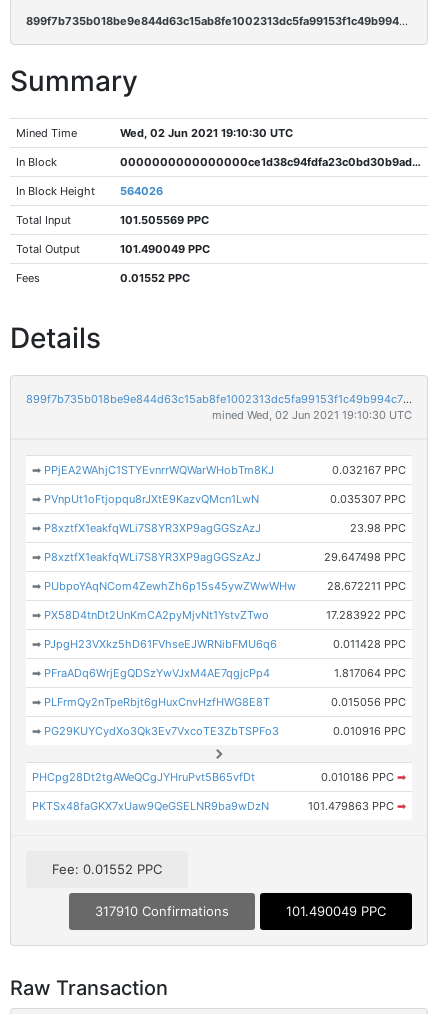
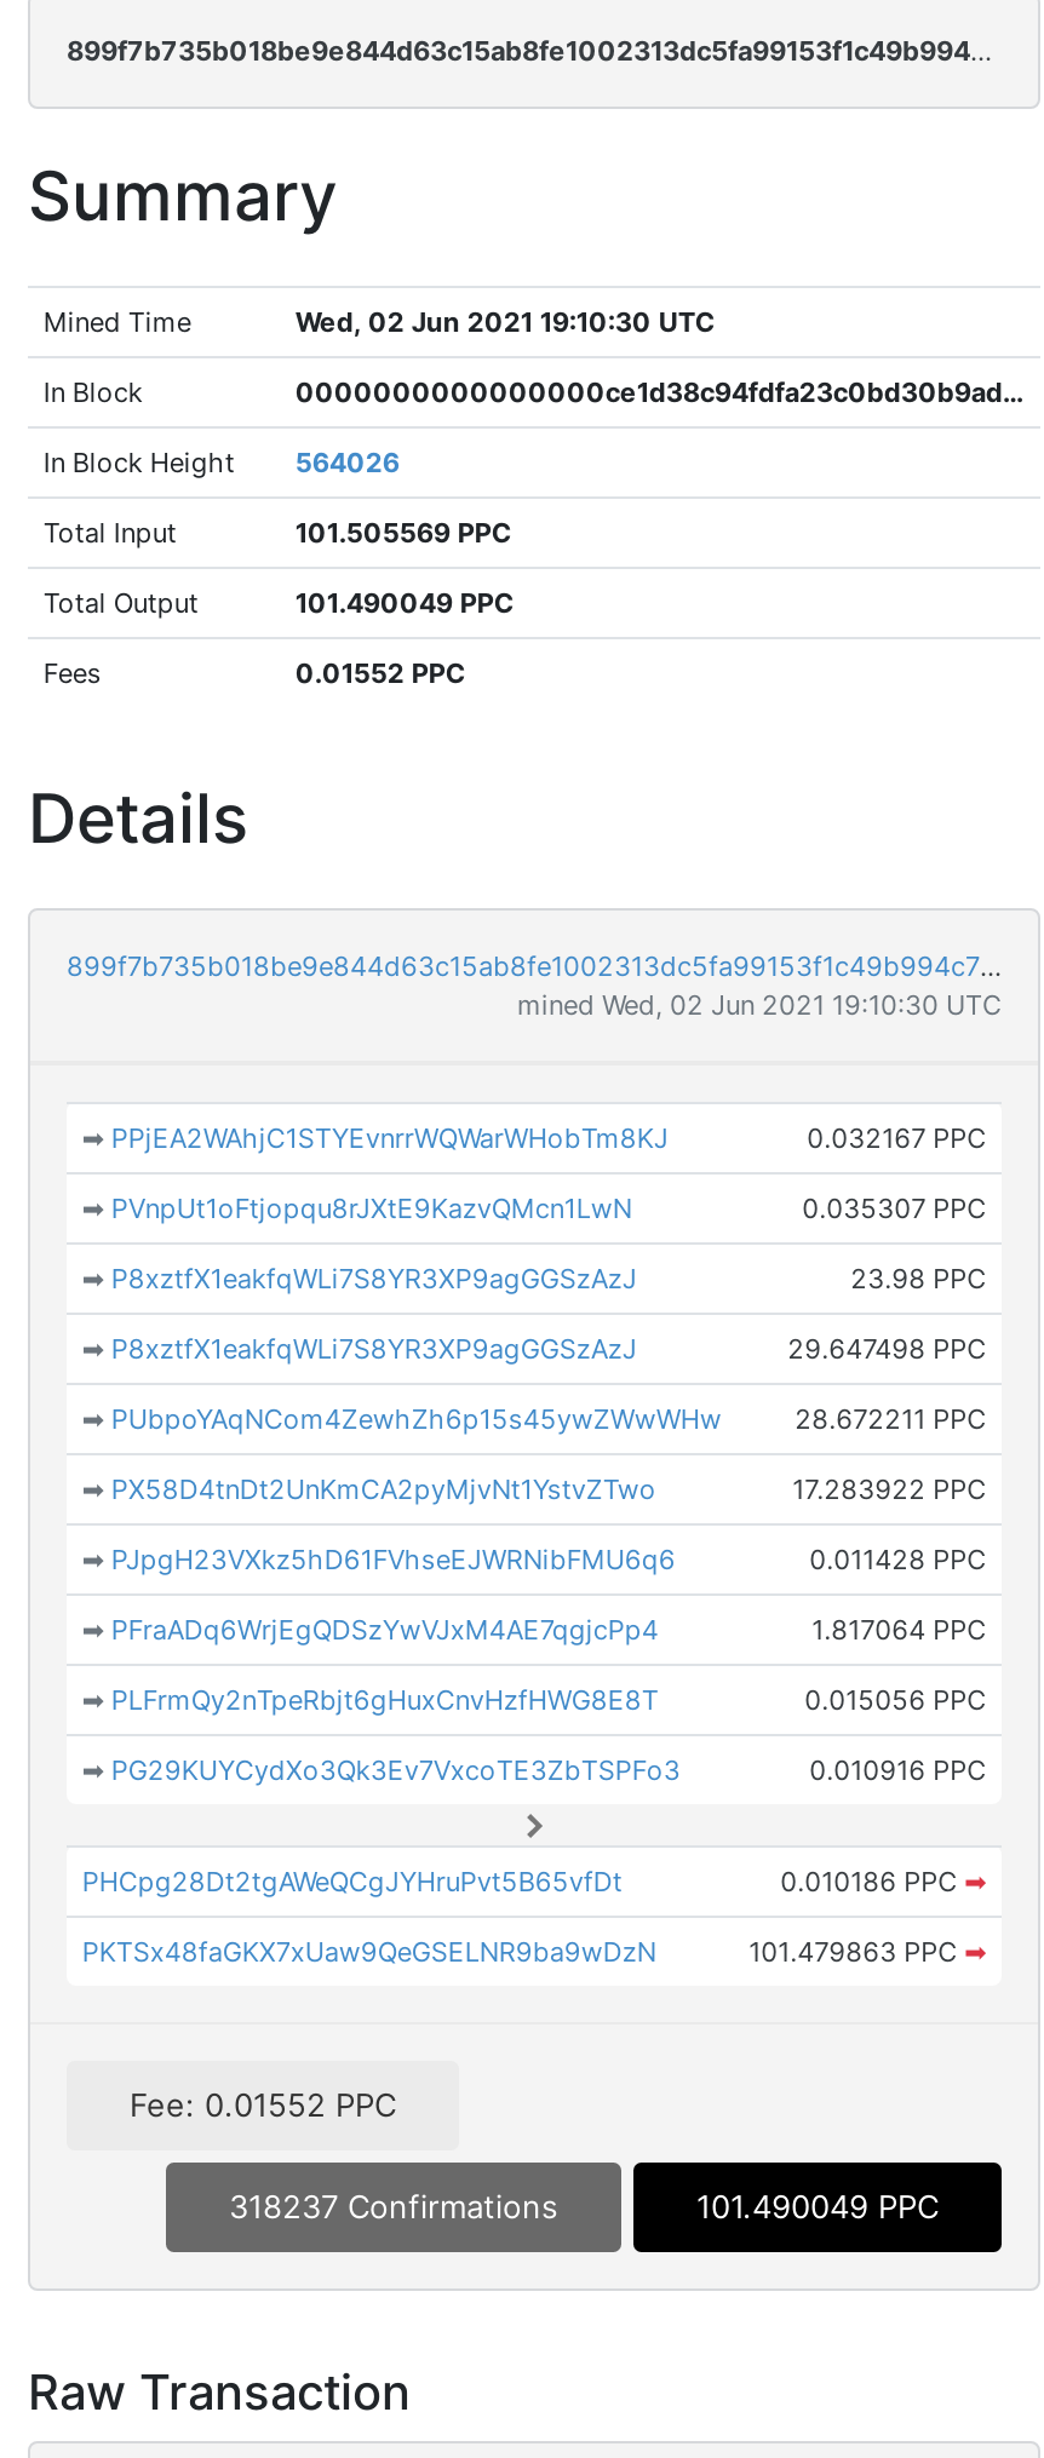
[95,903,229,919] 317910 Confirmations -> [229,2187,558,2226] 318237 Confirmations

